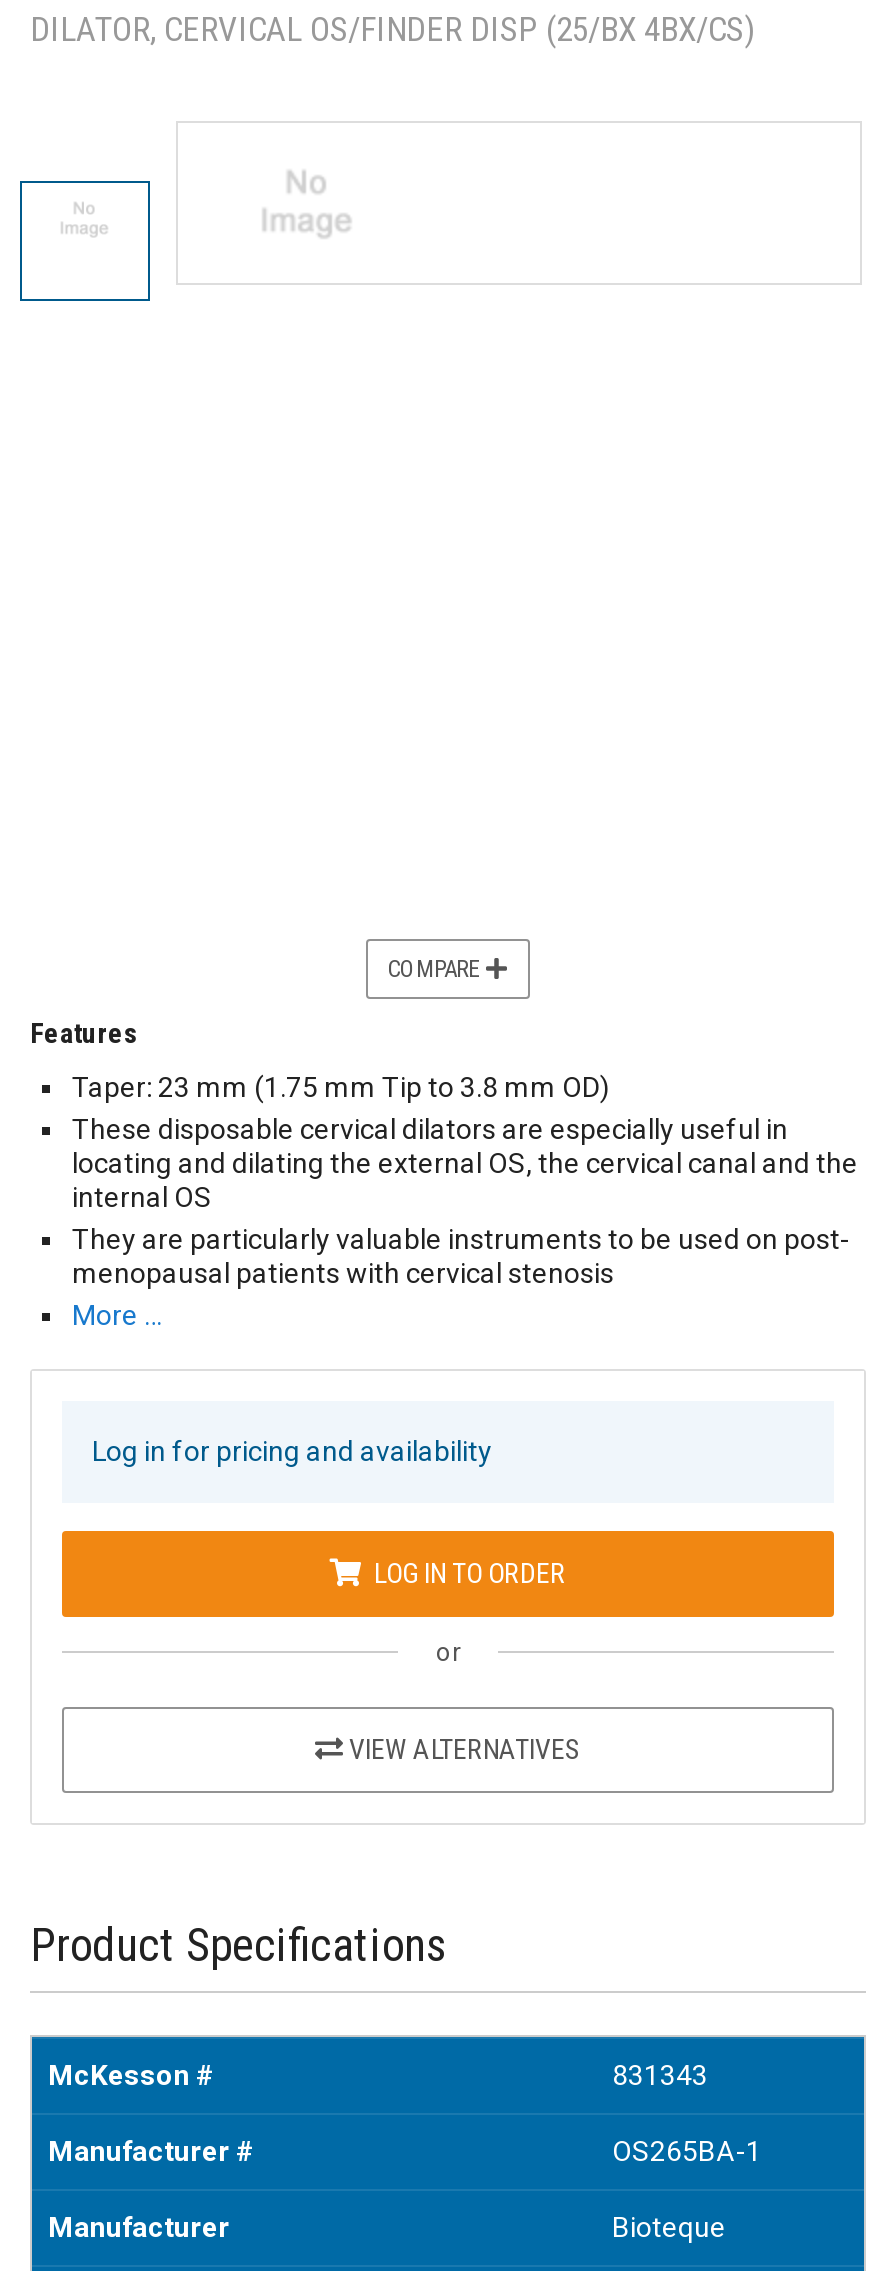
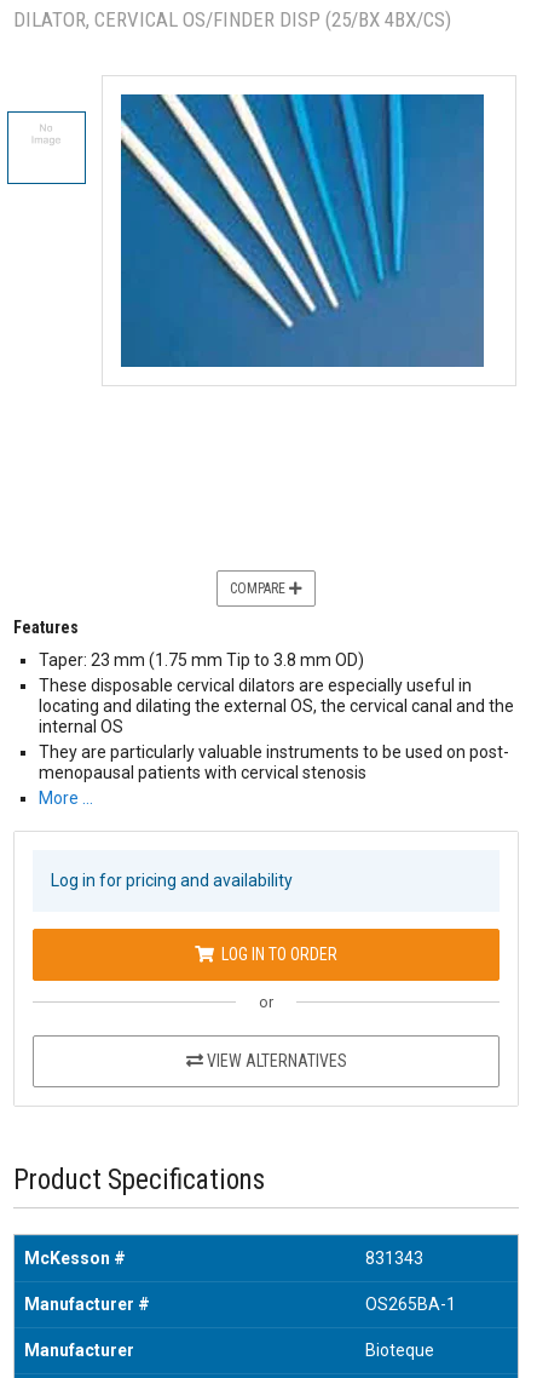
none -> [120,93,485,368] [image]

